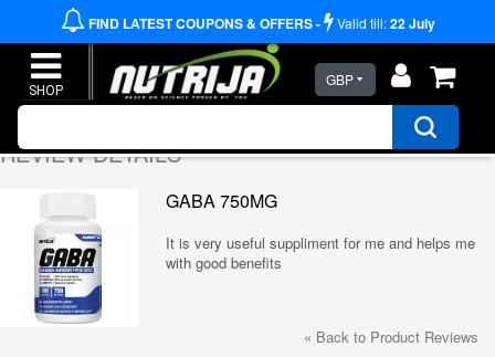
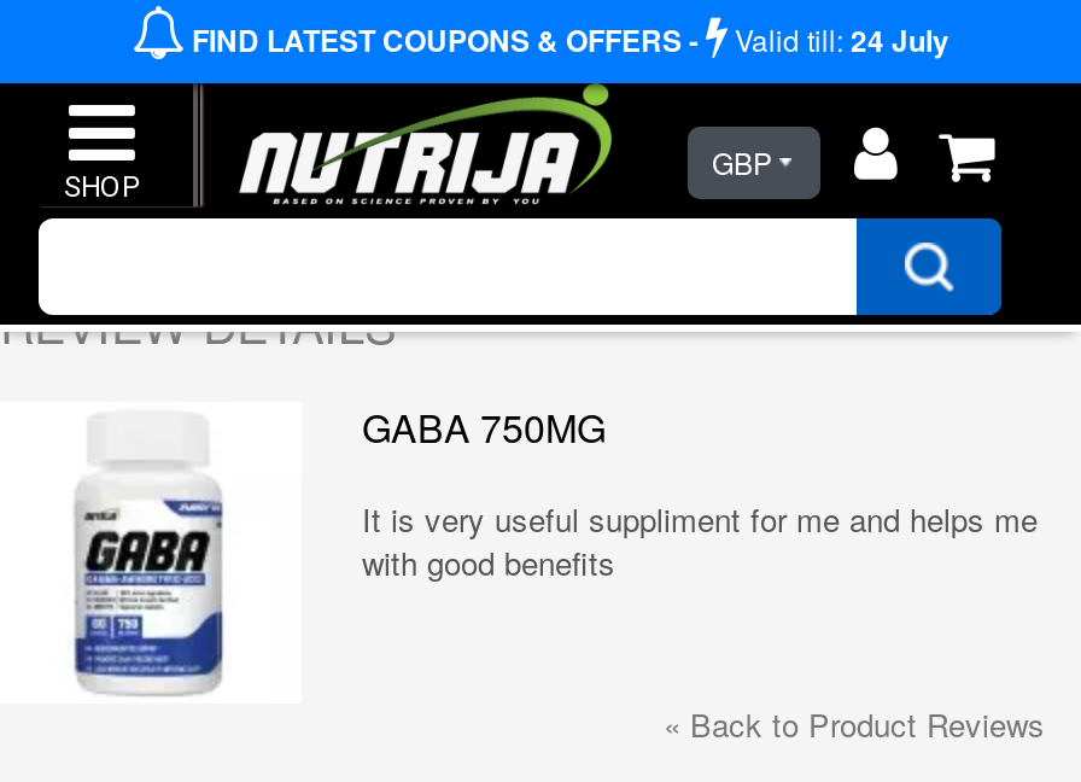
[88,13,435,33] FIND LATEST COUPONS & OFFERS - Valid till: 22 July -> [192,18,949,62] FIND LATEST COUPONS & OFFERS - Valid till: 24 July

